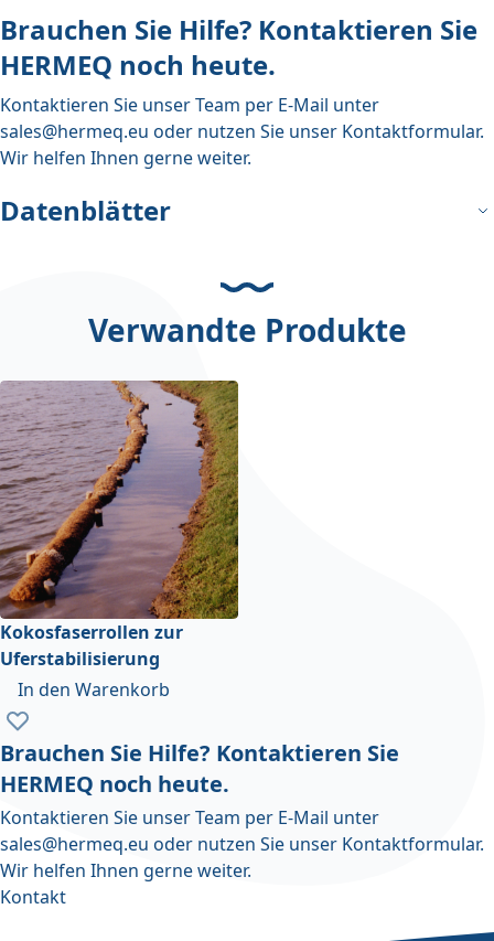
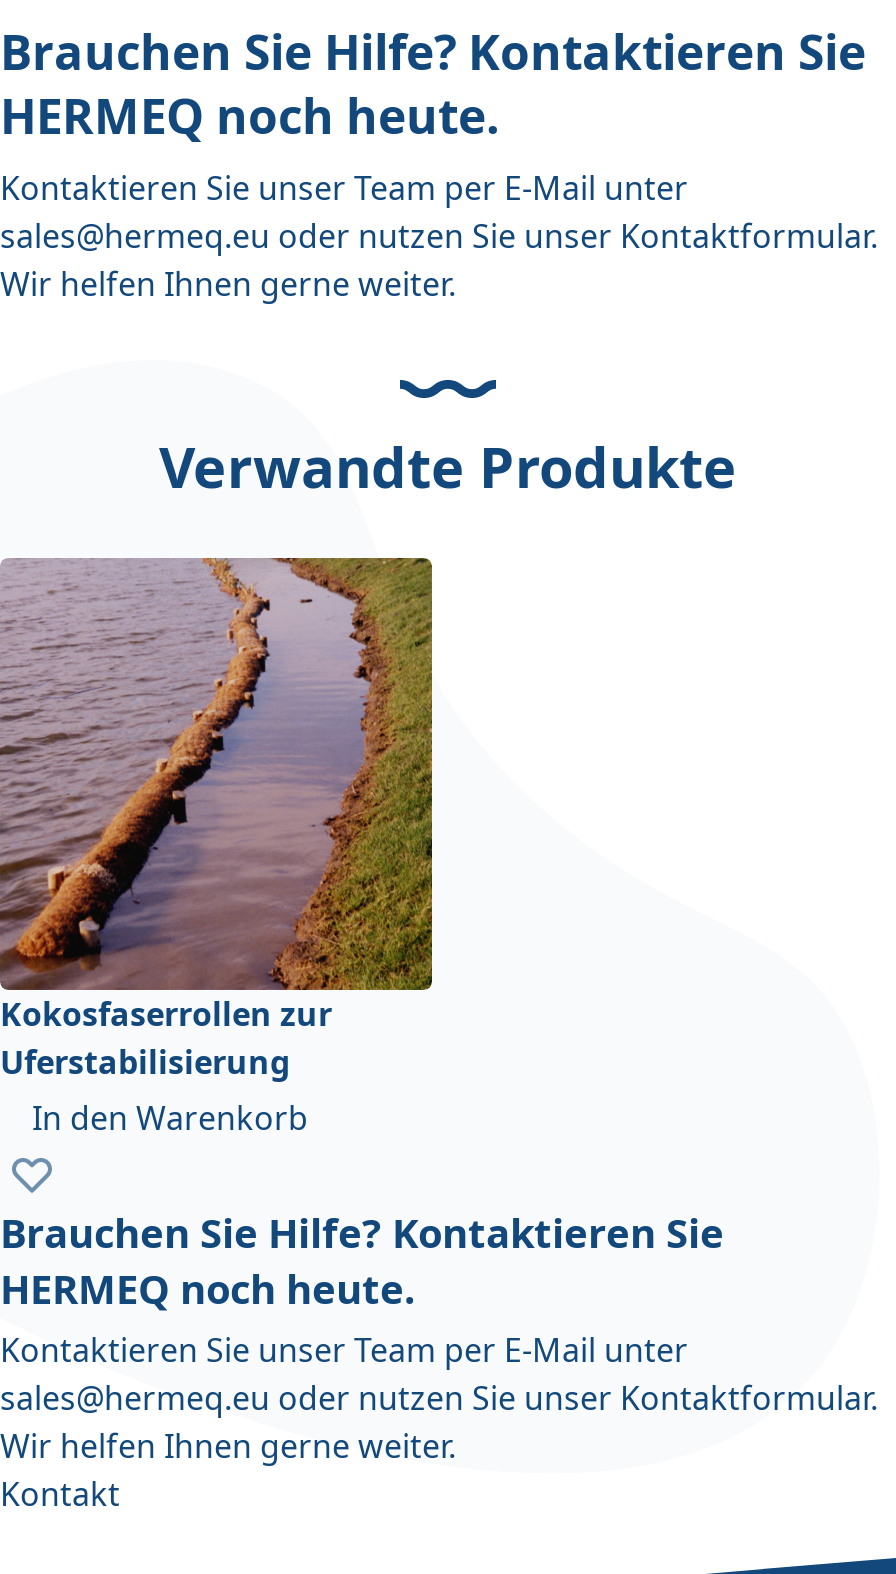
[0,192,171,228] Datenblätter -> none

